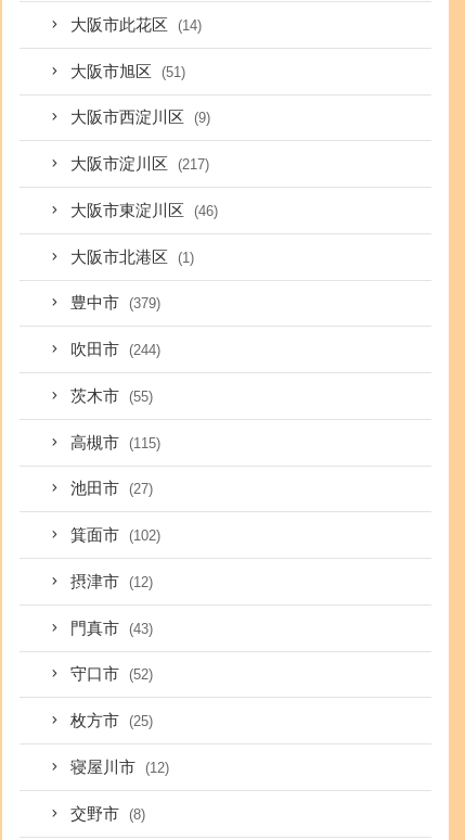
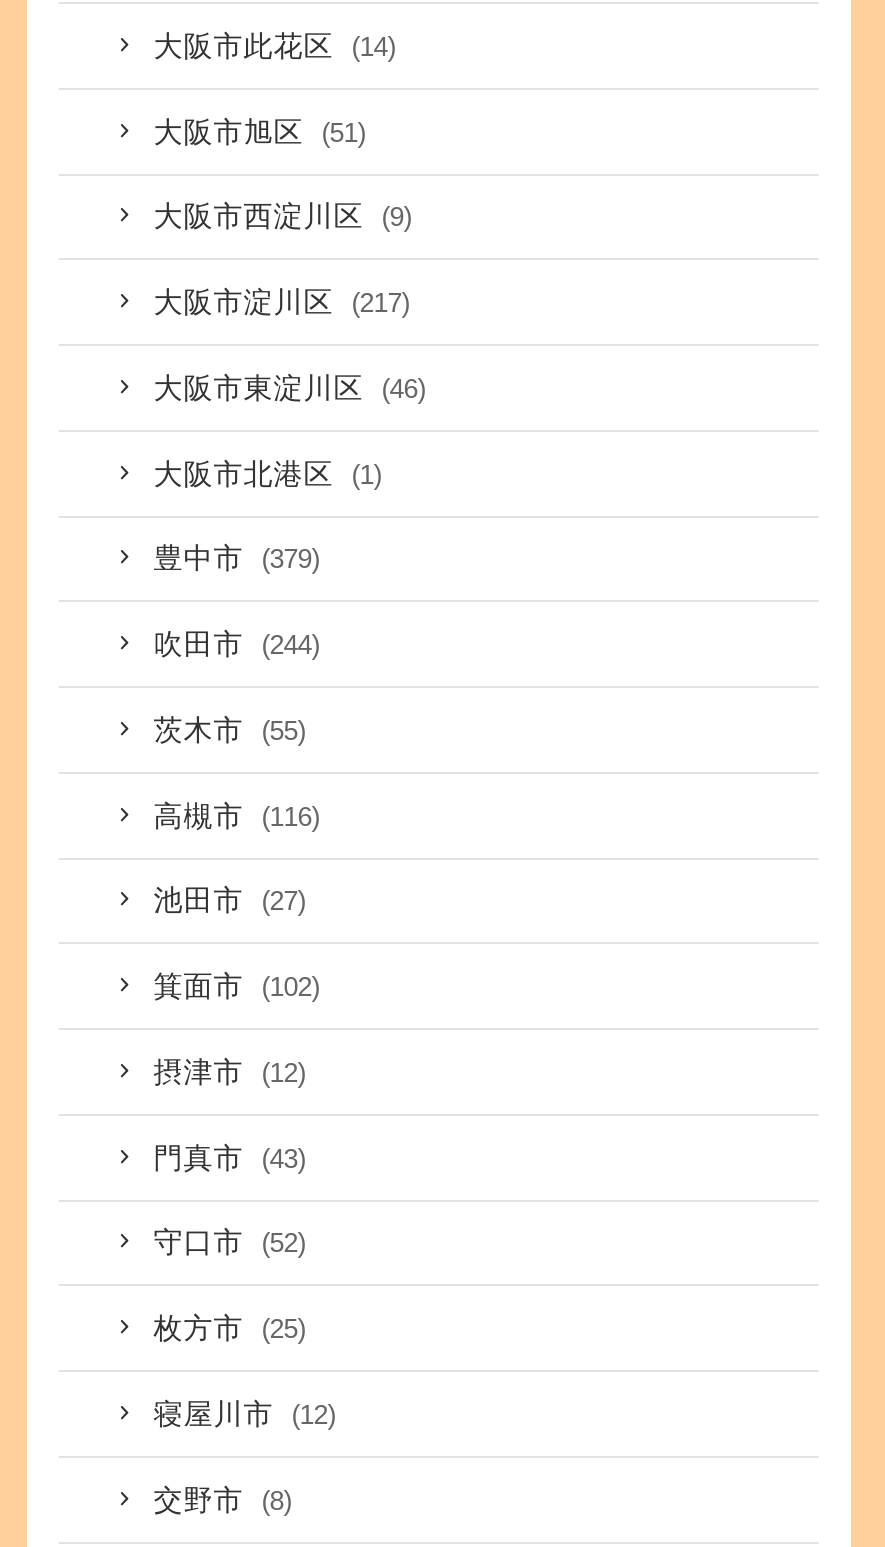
[71,434,161,451] 高槻市 (115) -> [153,799,319,831] 高槻市 (116)

